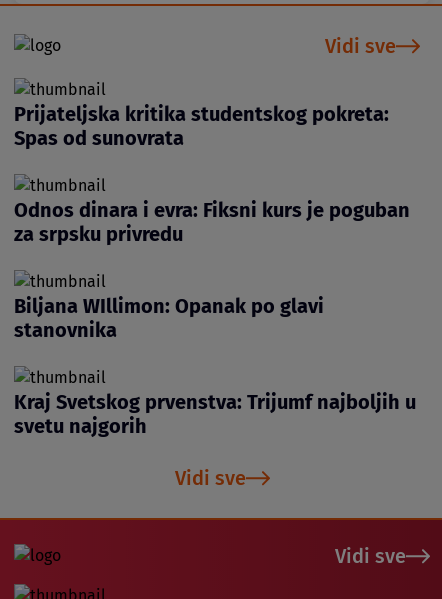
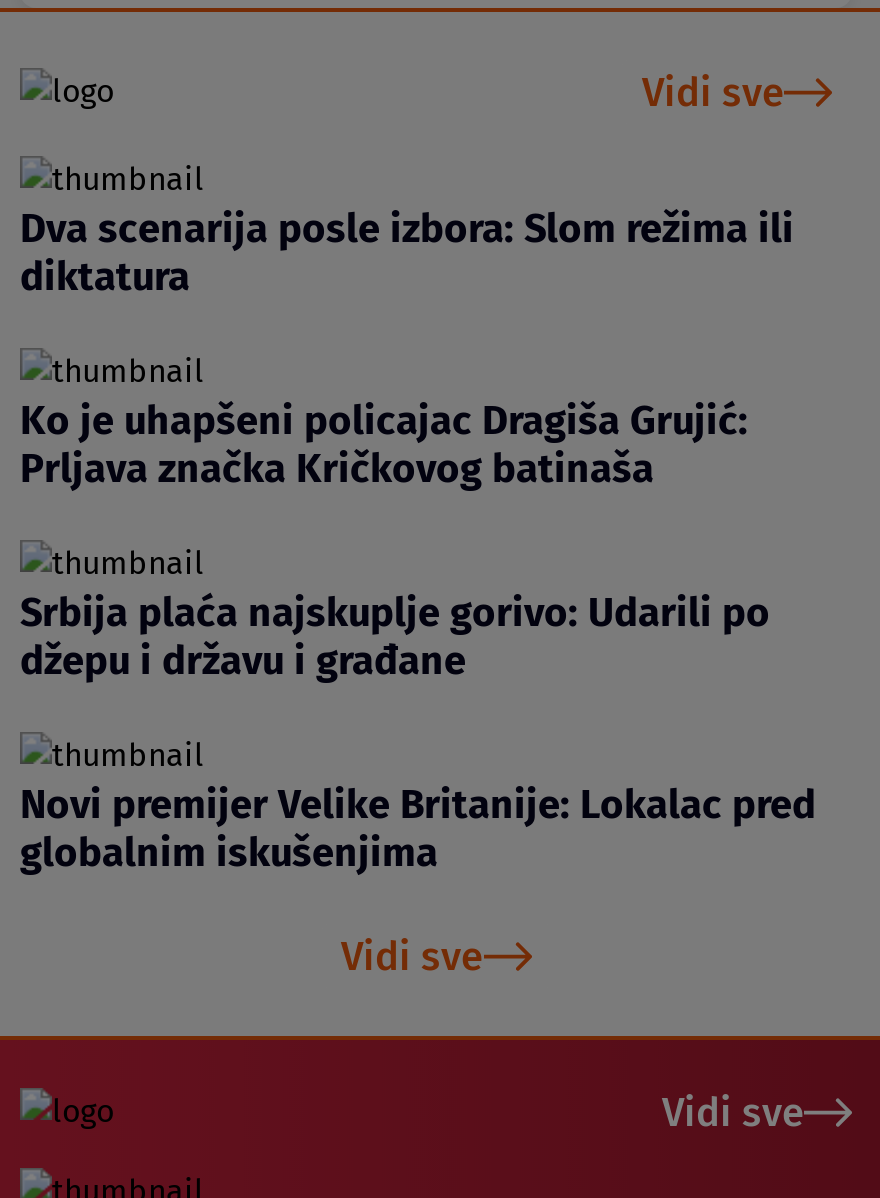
[14,102,389,150] Prijateljska kritika studentskog pokreta: | Spas od sunovrata -> [20,204,794,300] Dva scenarija posle izbora: Slom režima ili | diktatura
[14,198,410,246] Odnos dinara i evra: Fiksni kurs je poguban | za srpsku privredu -> [20,396,748,492] Ko je uhapšeni policajac Dragiša Grujić: | Prljava značka Kričkovog batinaša
[14,294,324,342] Biljana WIllimon: Opanak po glavi | stanovnika -> [20,588,770,684] Srbija plaća najskuplje gorivo: Udarili po | džepu i državu i građane
[14,390,416,438] Kraj Svetskog prvenstva: Trijumf najboljih u | svetu najgorih -> [20,780,816,876] Novi premijer Velike Britanije: Lokalac pred | globalnim iskušenjima

